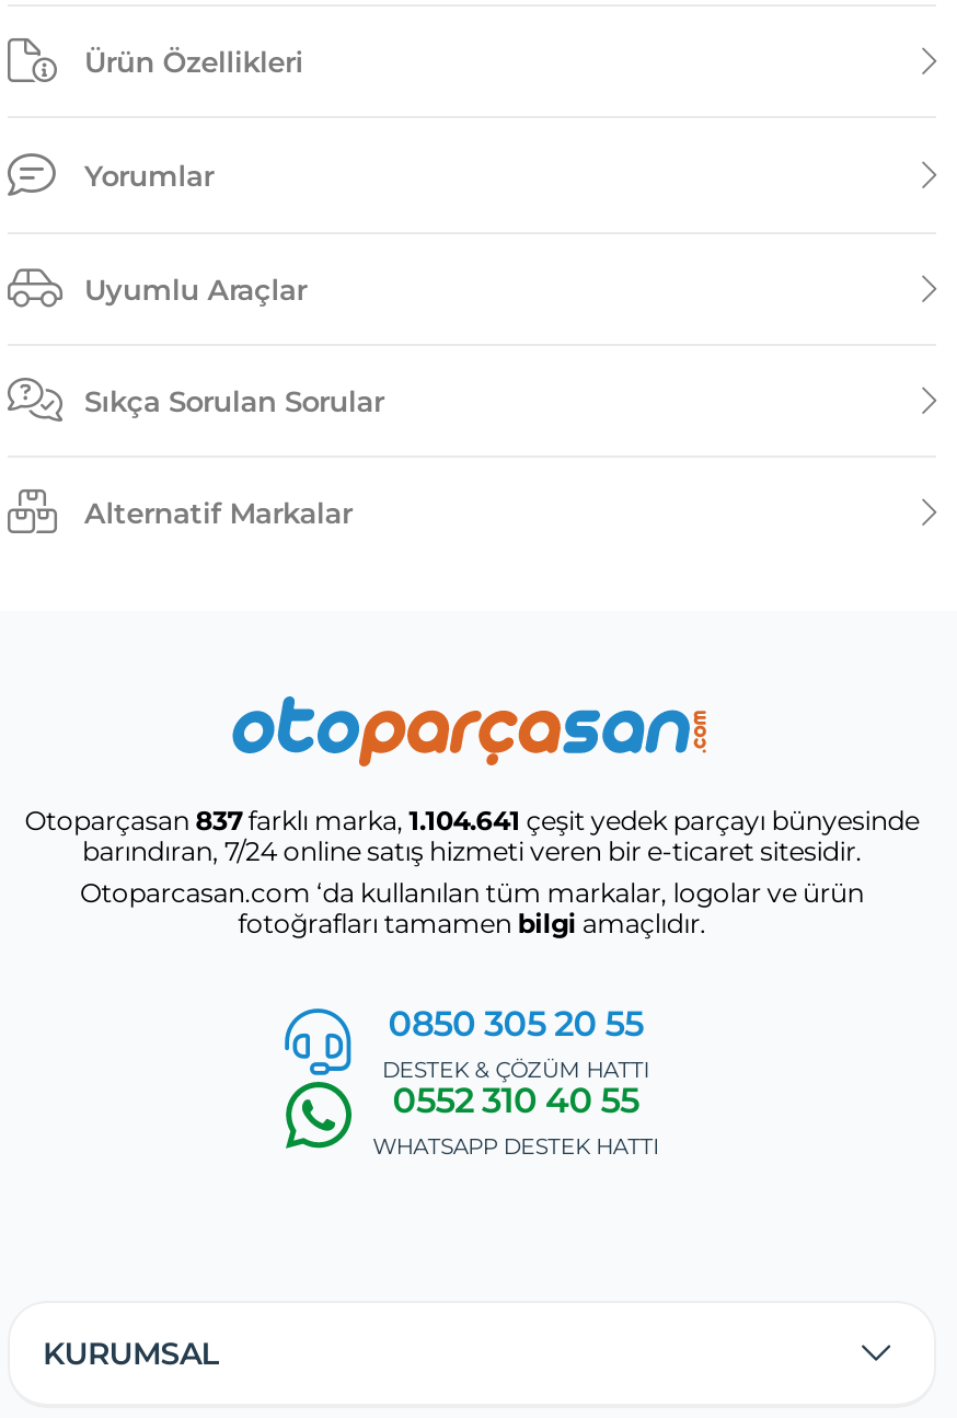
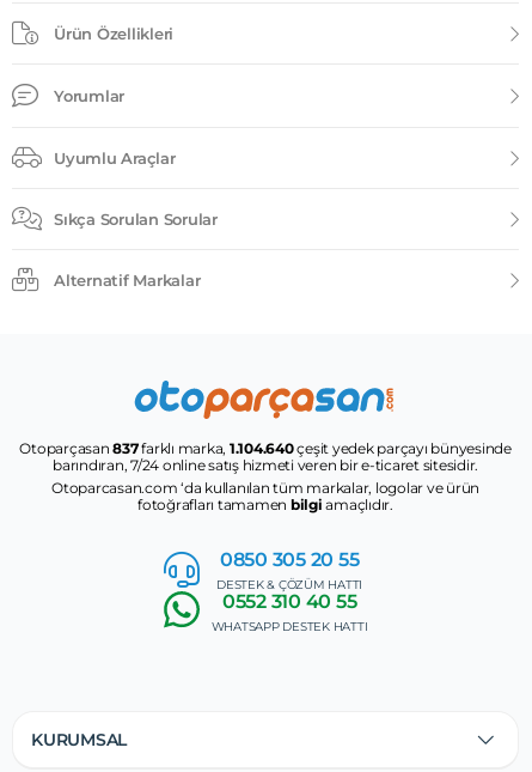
[25,803,919,836] Otoparçasan 837farklı marka, 1.104.641 çeşit yedek parçayı bünyesinde -> [19,439,511,457] Otoparçasan 837farklı marka, 1.104.640 çeşit yedek parçayı bünyesinde

